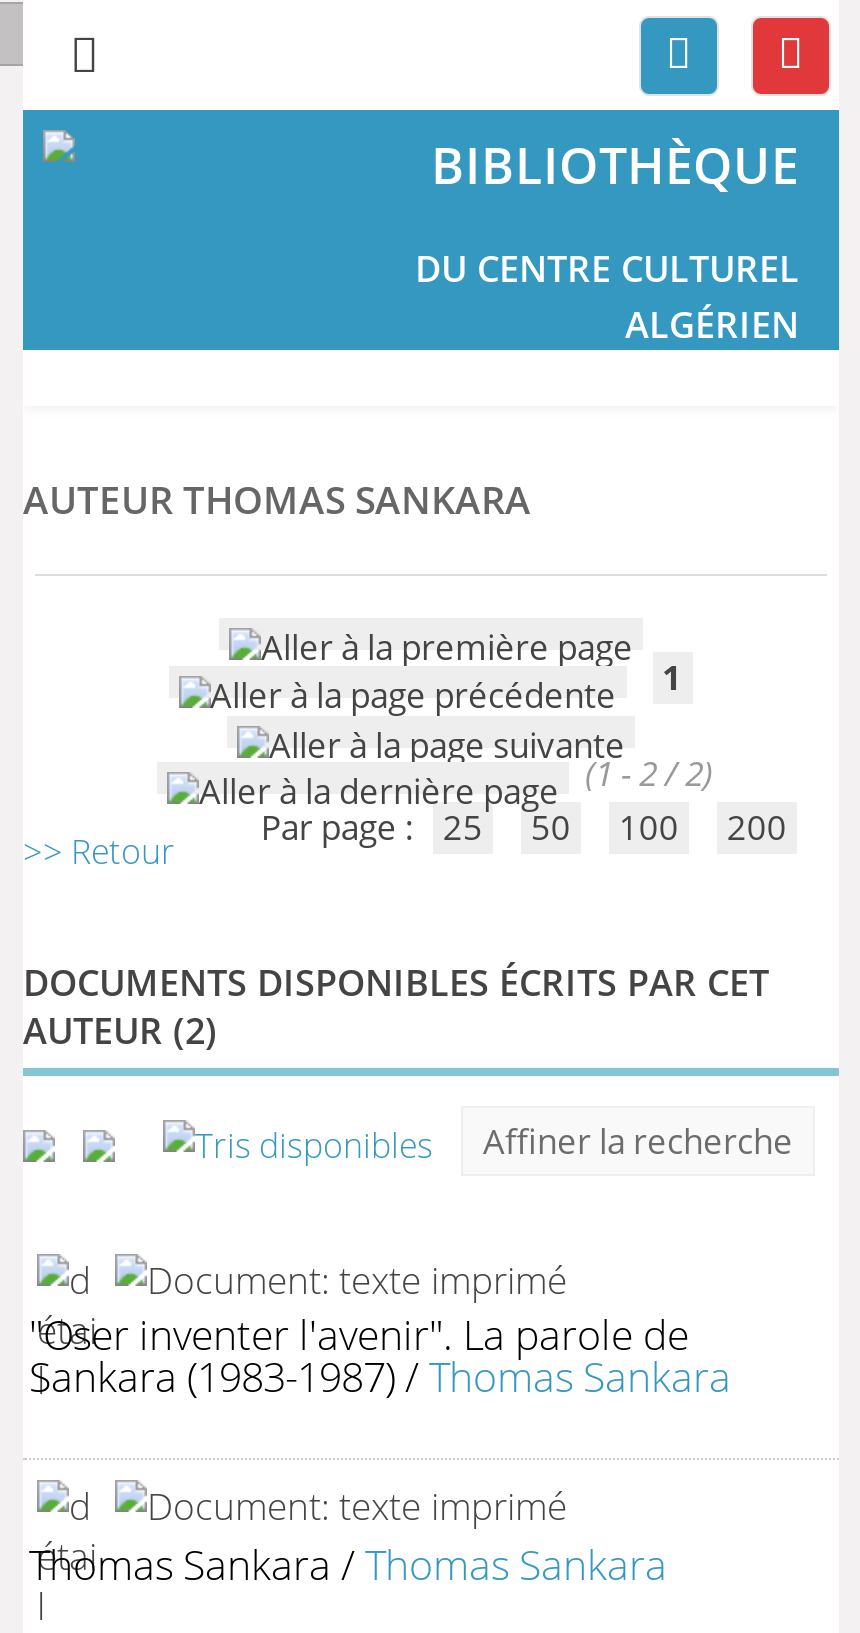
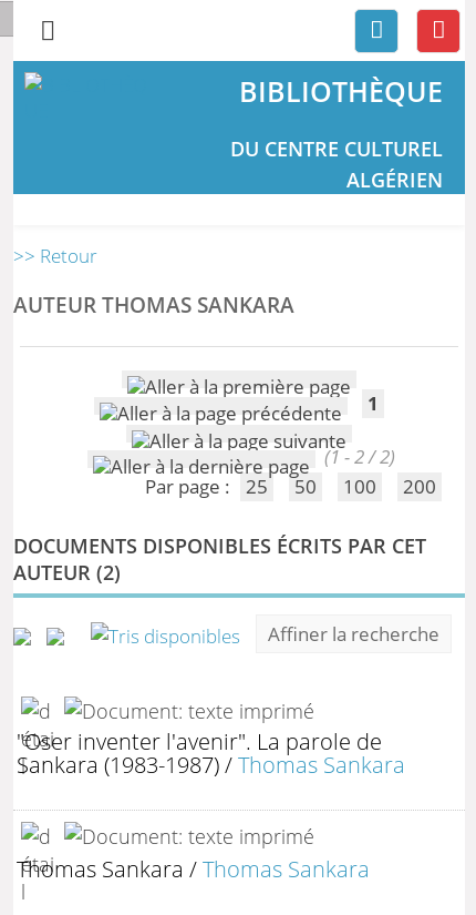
moved [23,472,787,850] -> [13,289,436,499]: [image] | AUTEUR THOMAS SANKARA | 1 | (1 - 2 / 2) | Par page : 25 | 50 | 100 | 200
moved [23,828,175,874] -> [13,243,97,268]: >> Retour

